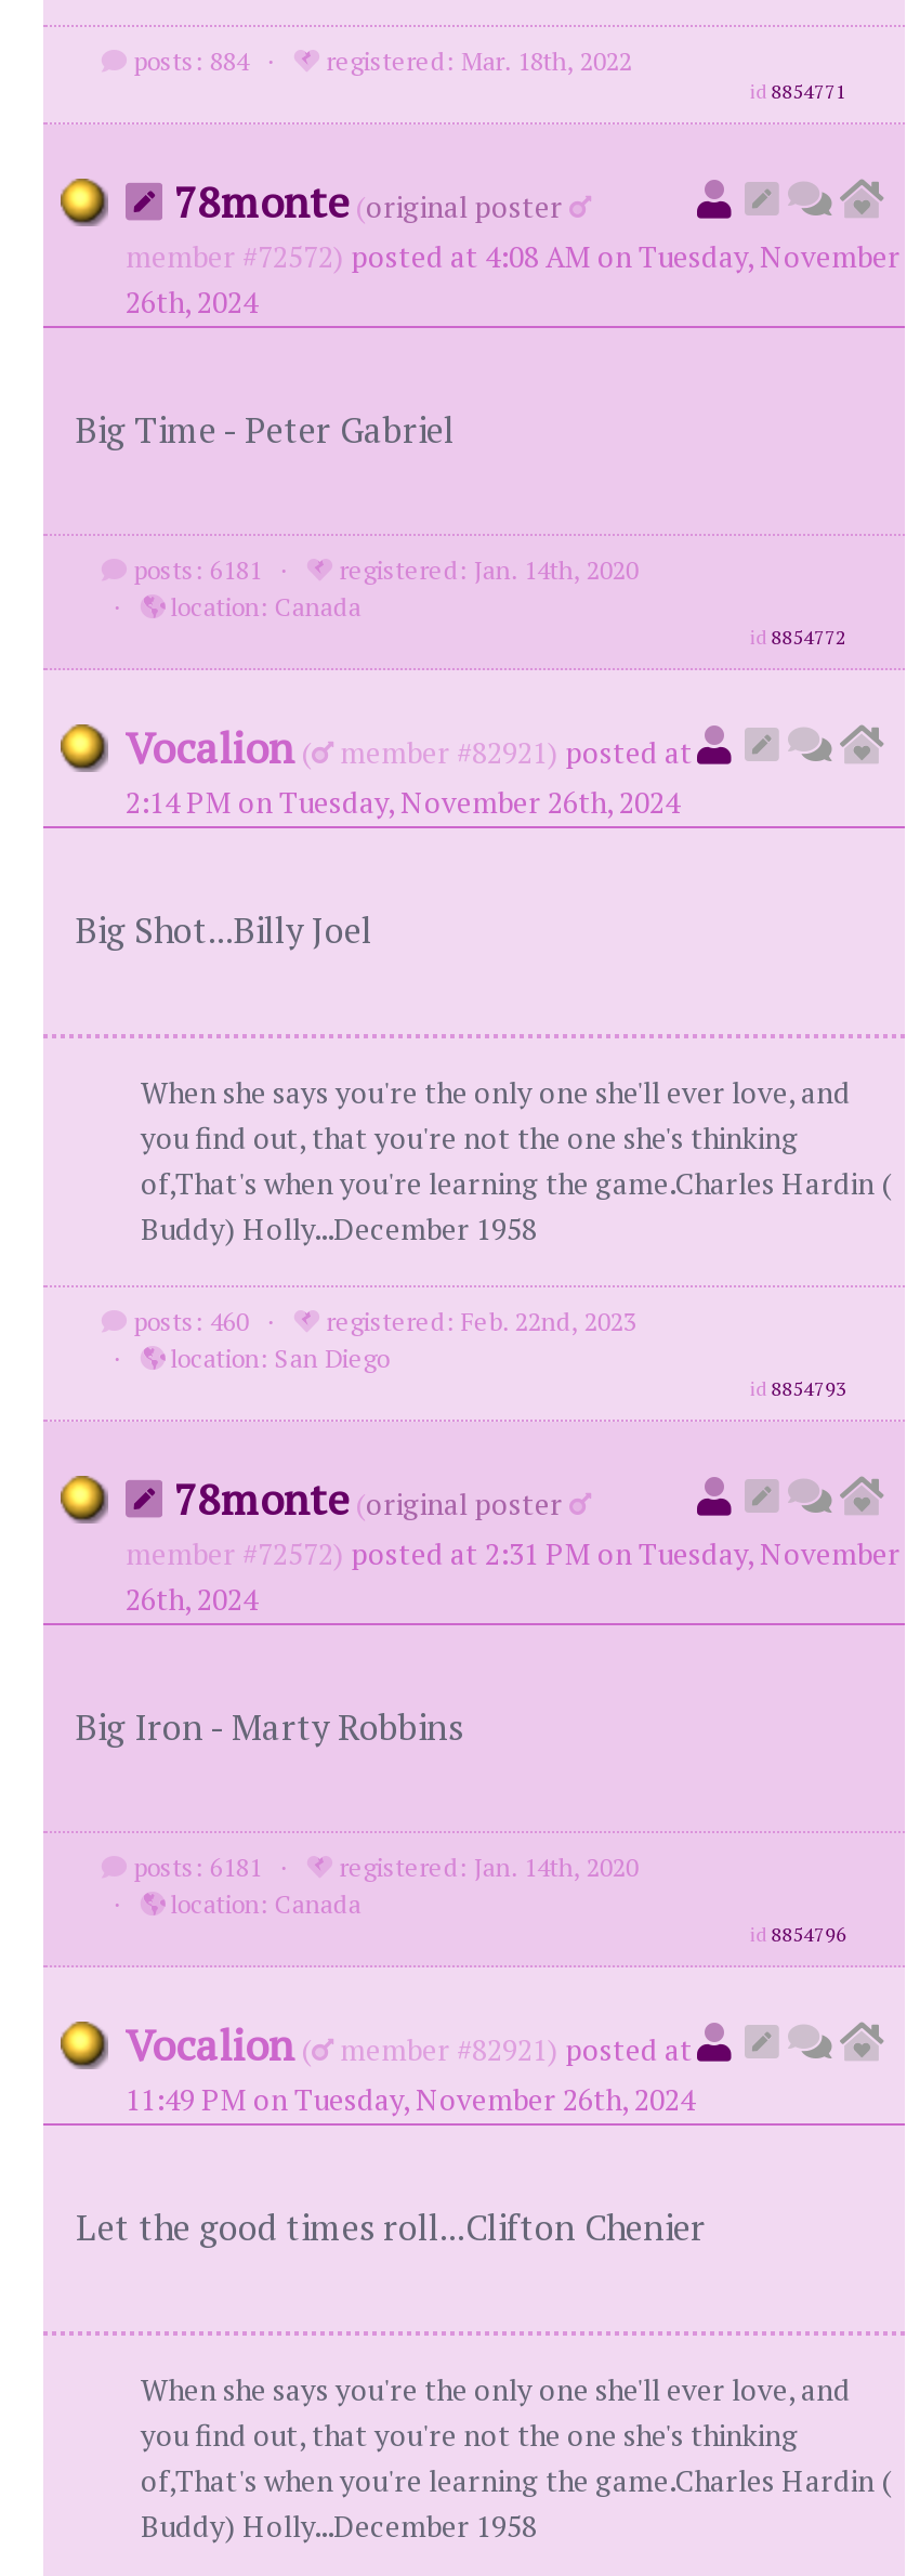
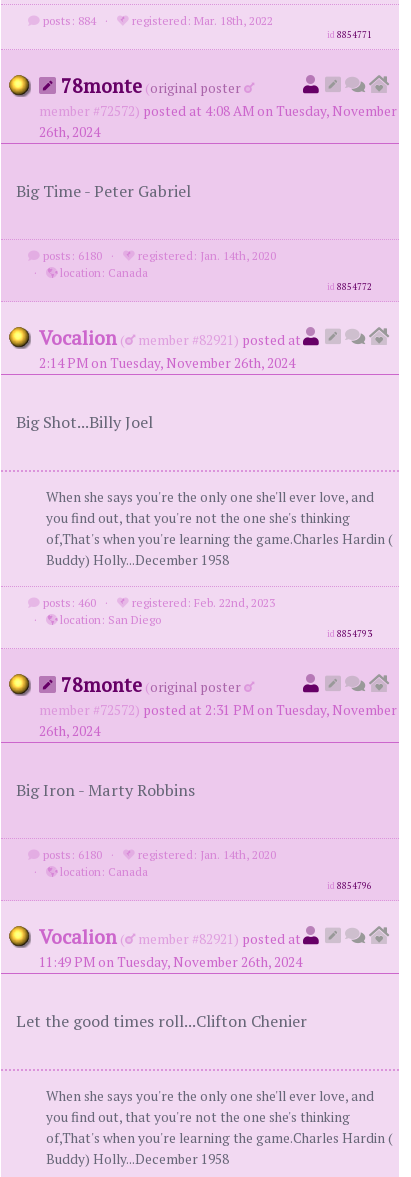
[128,553,638,586] posts: 6181 · registered: Jan. 14th, 2020 -> [40,248,276,263] posts: 6180 · registered: Jan. 14th, 2020
[128,1851,638,1883] posts: 6181 · registered: Jan. 14th, 2020 -> [40,847,276,862] posts: 6180 · registered: Jan. 14th, 2020

